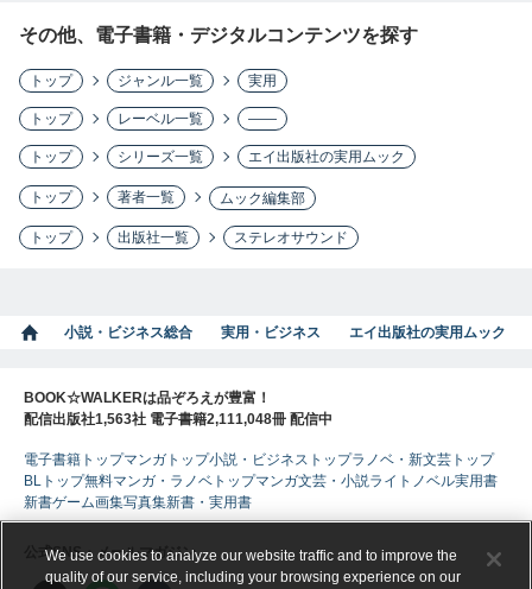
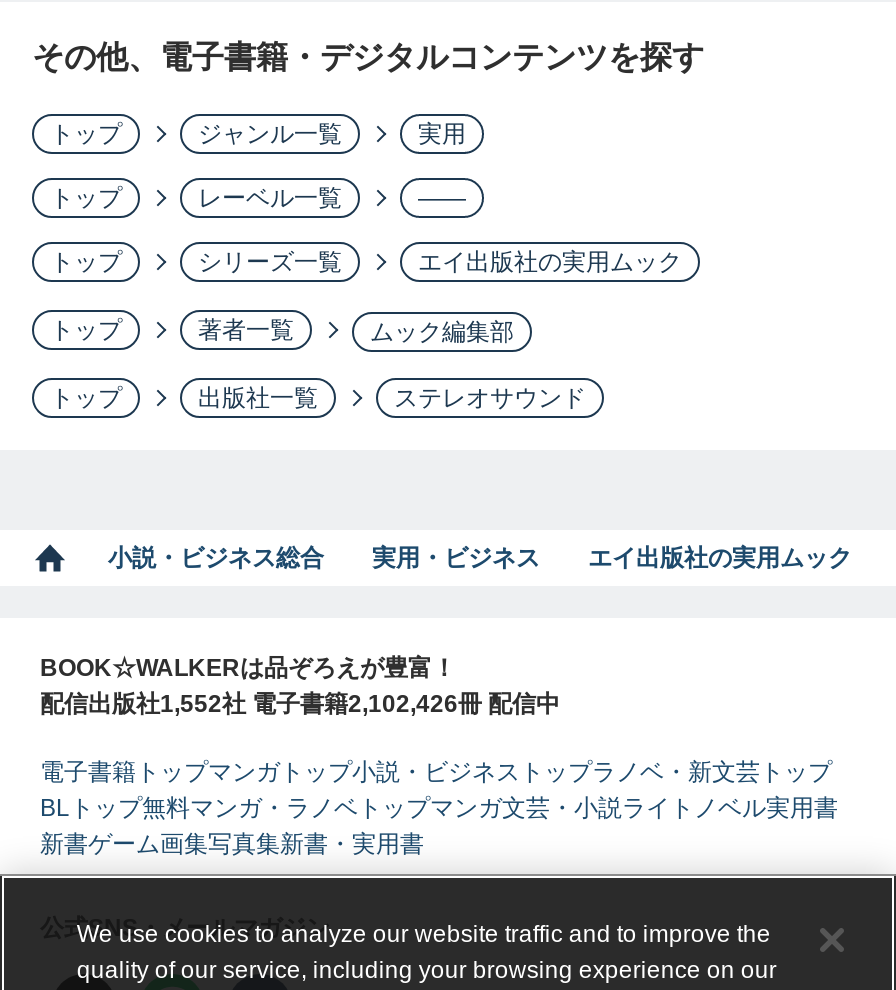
[24,411,332,428] 配信出版社1,563社 電子書籍2,111,048冊 配信中 -> [40,691,560,719] 配信出版社1,552社 電子書籍2,102,426冊 配信中

